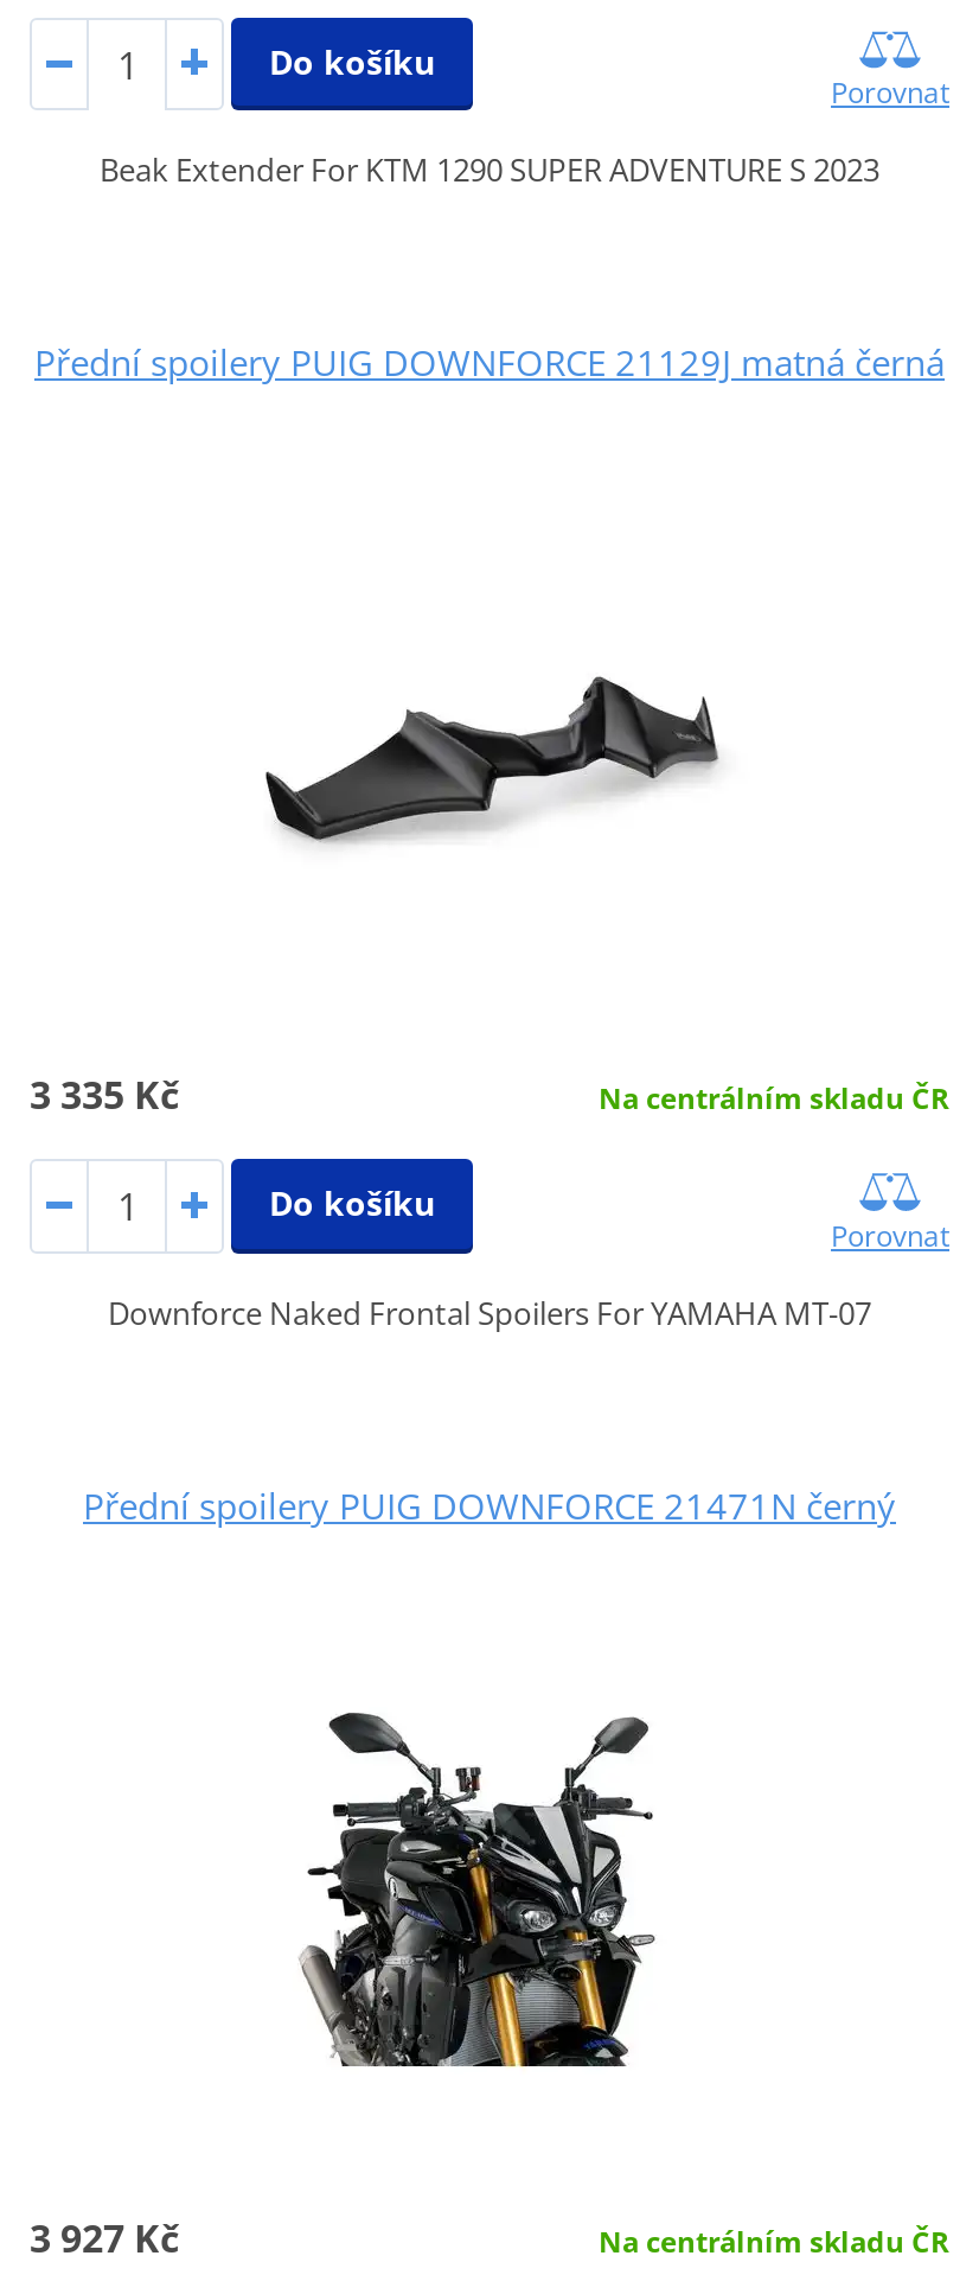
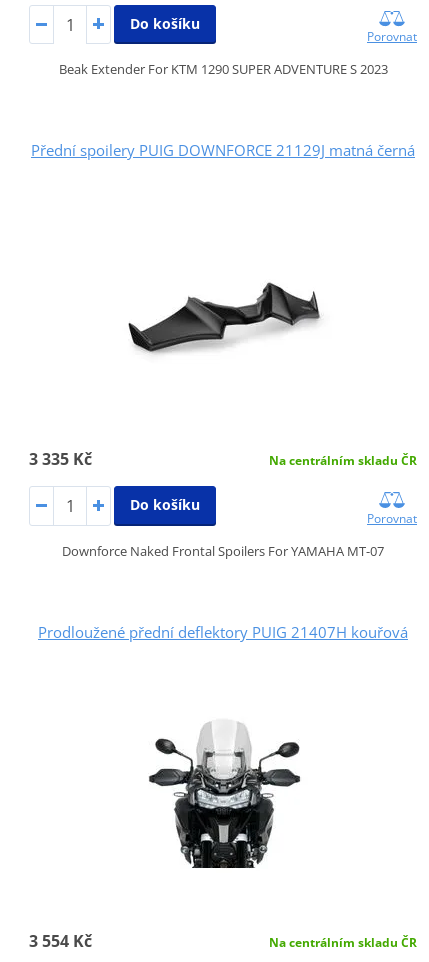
[83,1482,896,1530] Přední spoilery PUIG DOWNFORCE 21471N černý -> [38,622,408,642] Prodloužené přední deflektory PUIG 21407H kouřová
[300,1709,672,2070] [image] -> [144,719,301,869] [image]
[30,2213,179,2265] 3 927 Kč -> [29,930,92,952] 3 554 Kč

